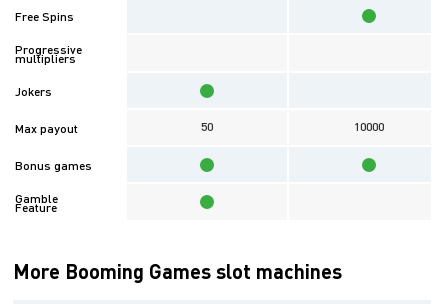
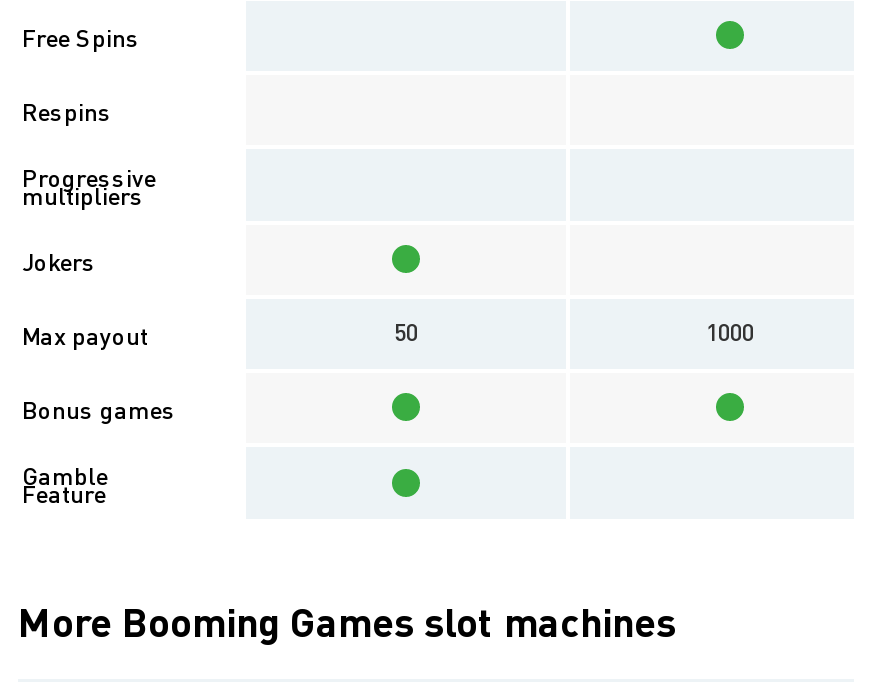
none -> [22,96,112,126] Respins
[354,119,384,134] 10000 -> [706,316,754,346] 1000

